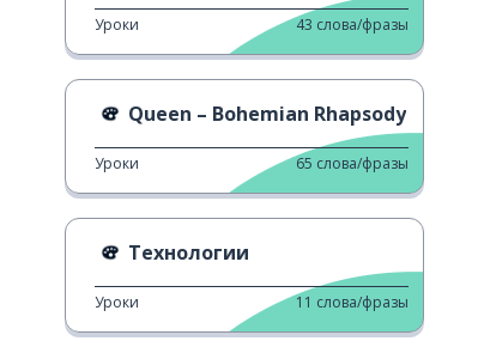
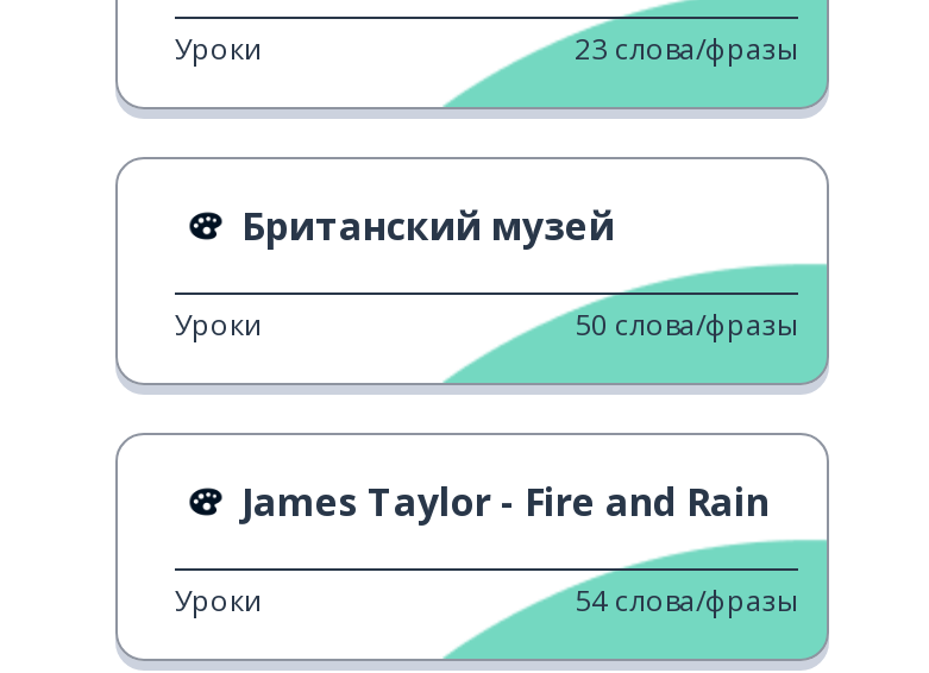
[296,14,409,34] 43 слова/фразы -> [575,28,798,68] 23 слова/фразы
[128,100,406,127] Queen – Bohemian Rhapsody -> [241,199,615,252] Британский музей
[296,153,409,173] 65 слова/фразы -> [575,304,798,344] 50 слова/фразы
[128,239,249,265] Технологии -> [241,475,770,527] James Taylor - Fire and Rain
[296,292,409,312] 11 слова/фразы -> [575,580,798,620] 54 слова/фразы

